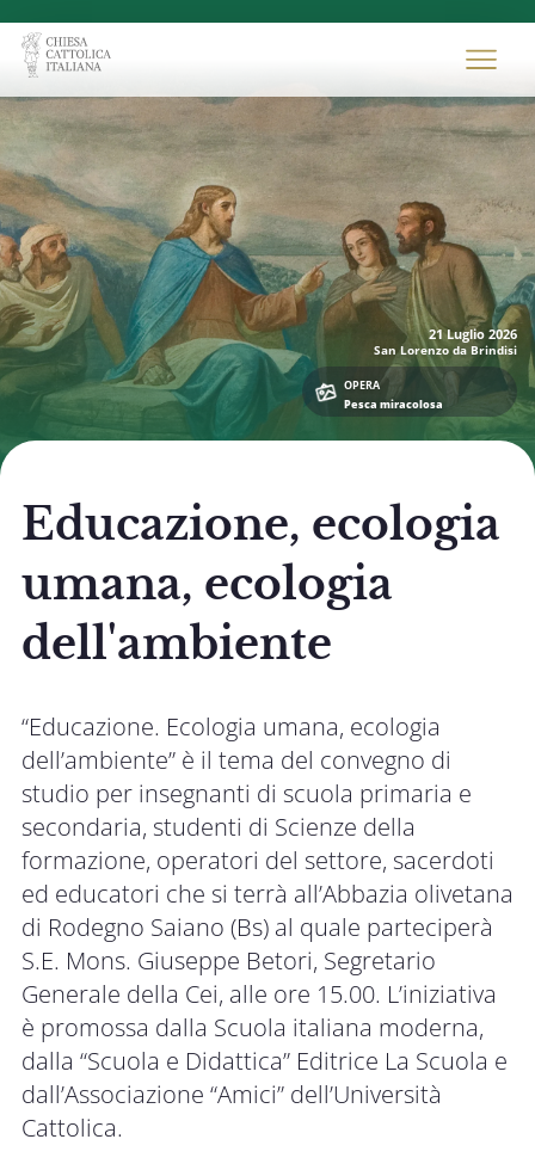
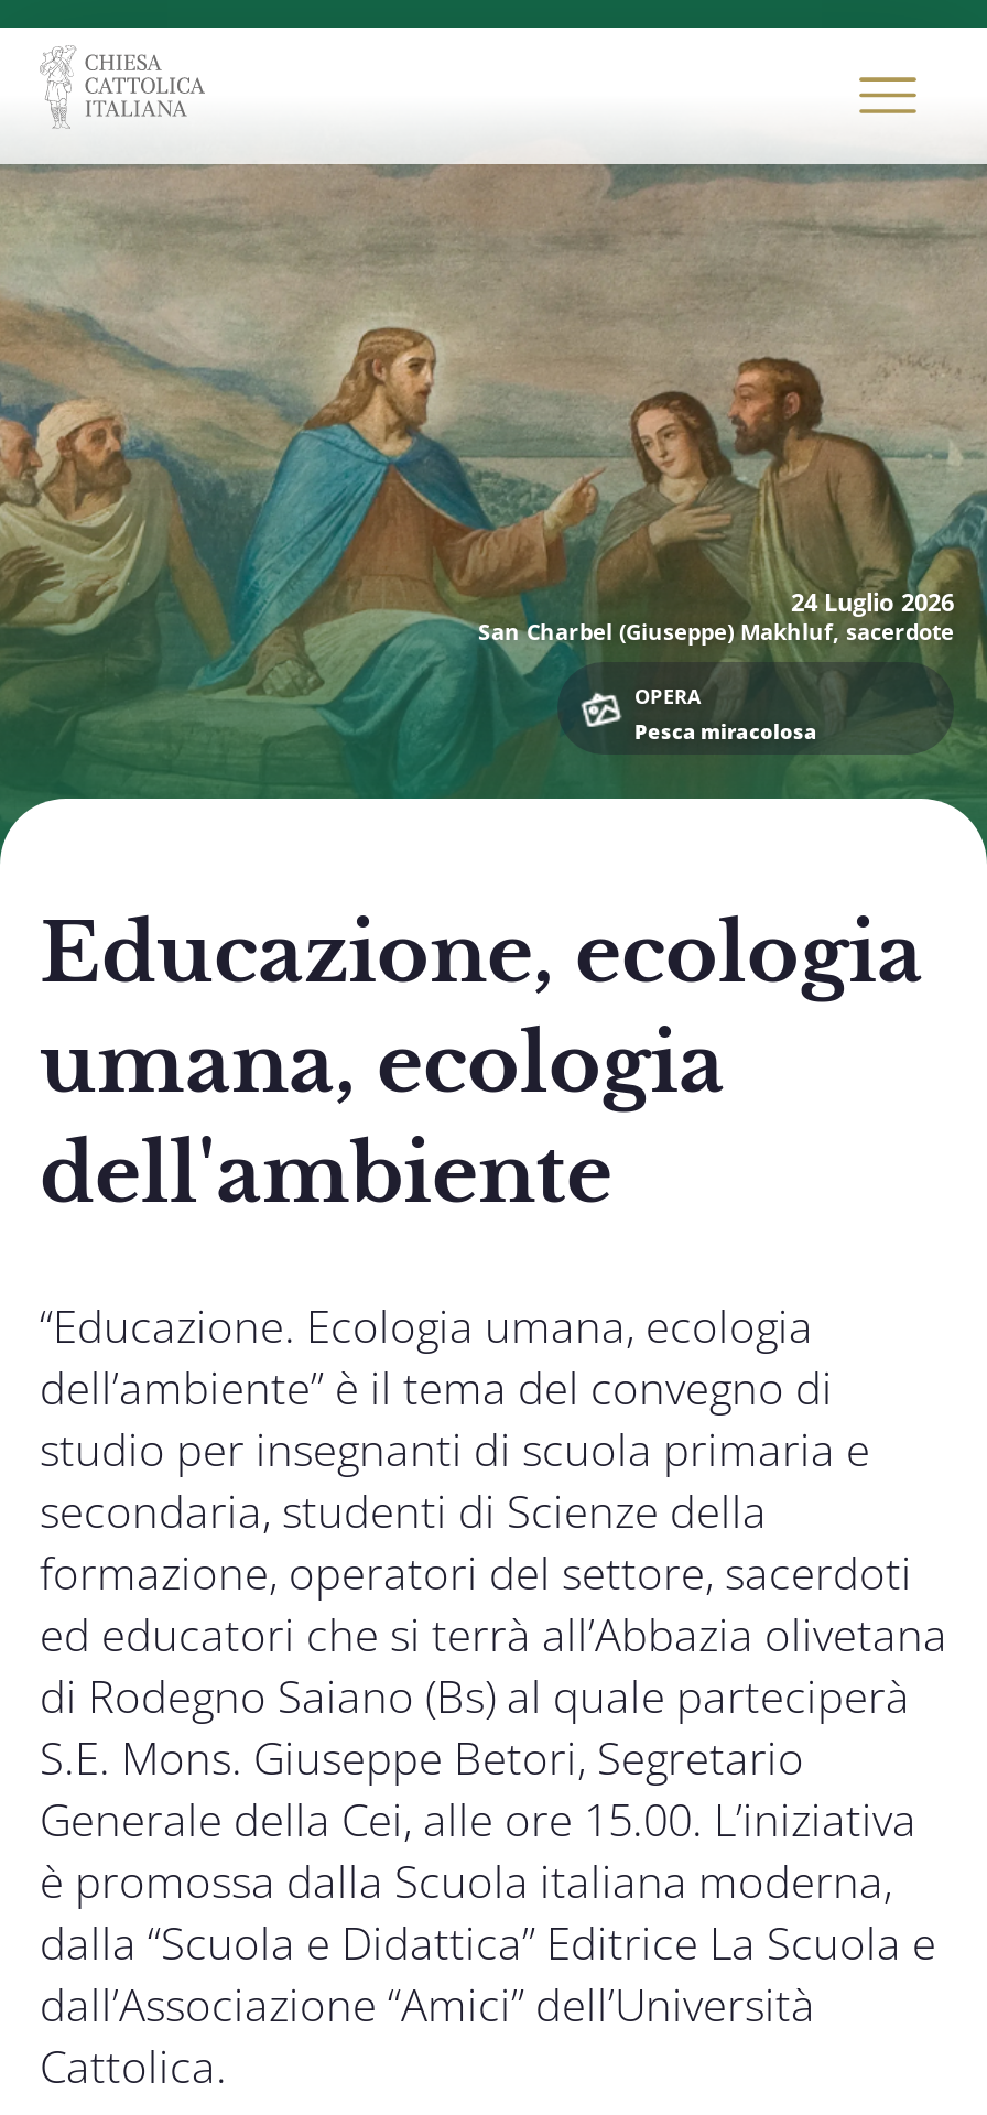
[374,325,517,358] 21 Luglio 2026 | San Lorenzo da Brindisi -> [478,585,954,647] 24 Luglio 2026 | San Charbel (Giuseppe) Makhluf, sacerdote

